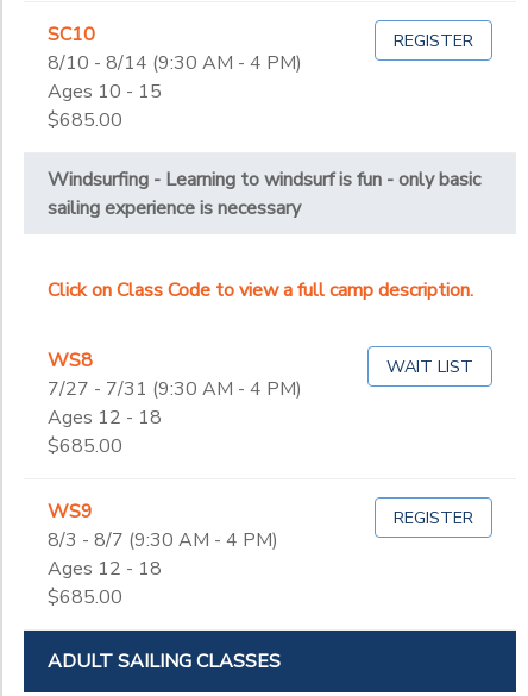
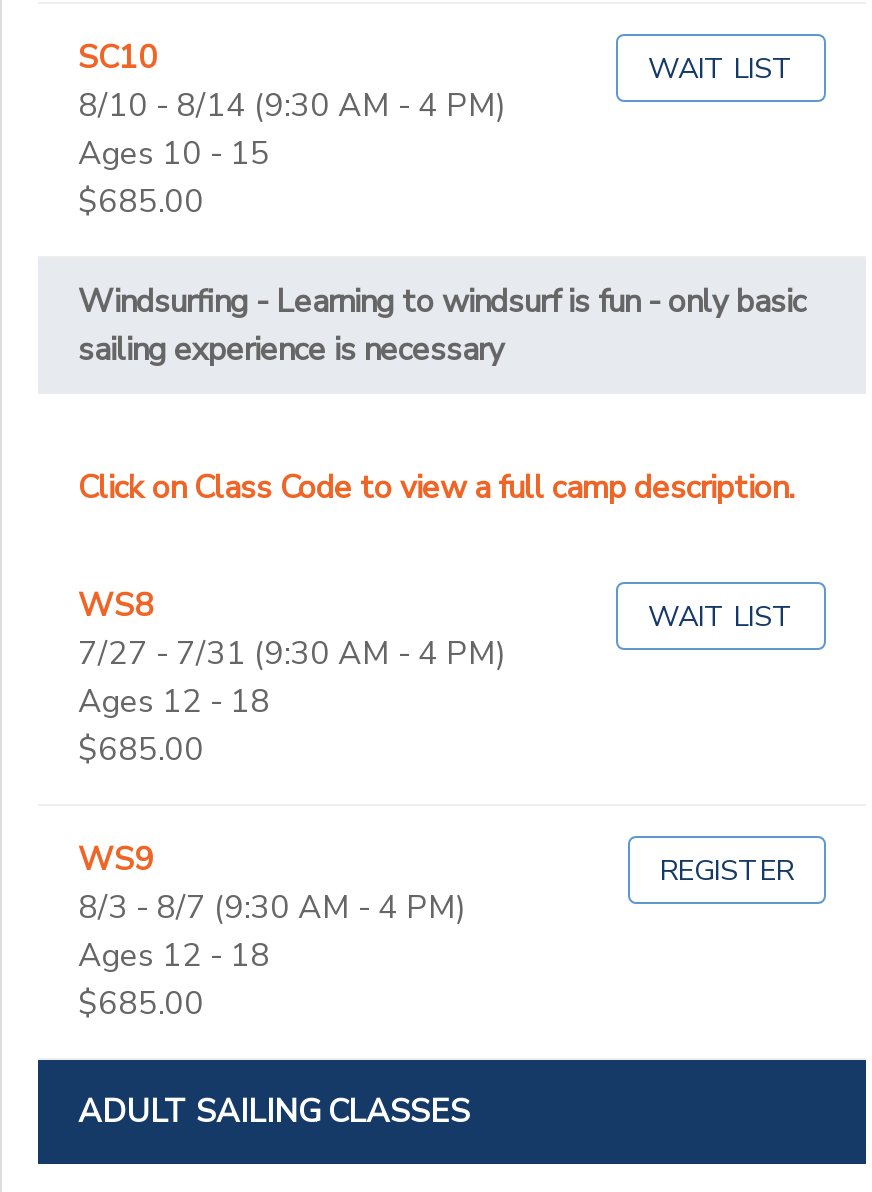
[394,28,473,52] REGISTER -> [648,47,794,87] WAIT LIST

